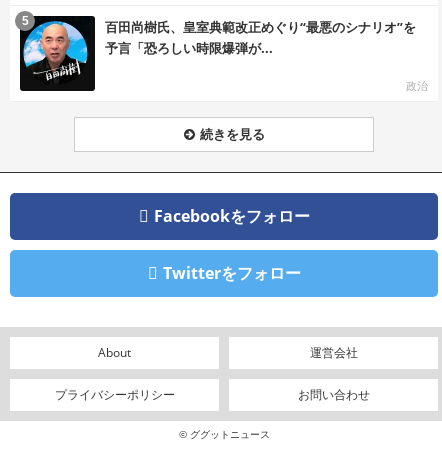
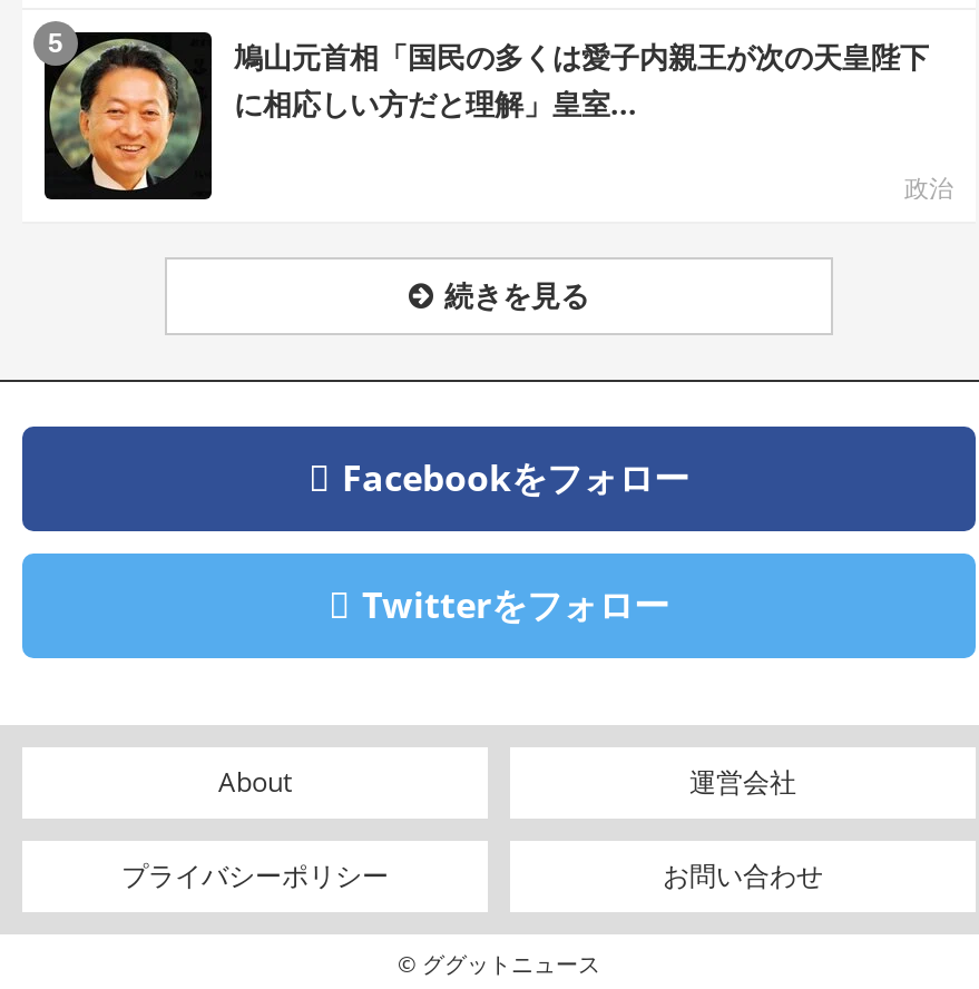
[21,18,416,87] [image] | 百田尚樹氏、皇室典範改正めぐり“最悪のシナリオ”を | 予言「恐ろしい時限爆弾が... -> [47,36,929,193] [image] | 鳩山元首相「国民の多くは愛子内親王が次の天皇陛下 | に相応しい方だと理解」皇室...

